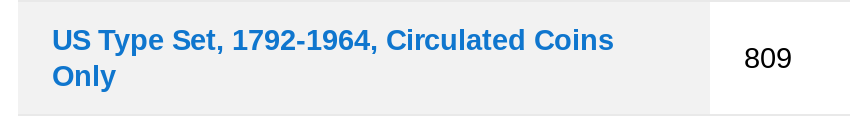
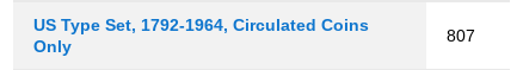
[744,42,792,74] 809 -> [447,26,475,45] 807

